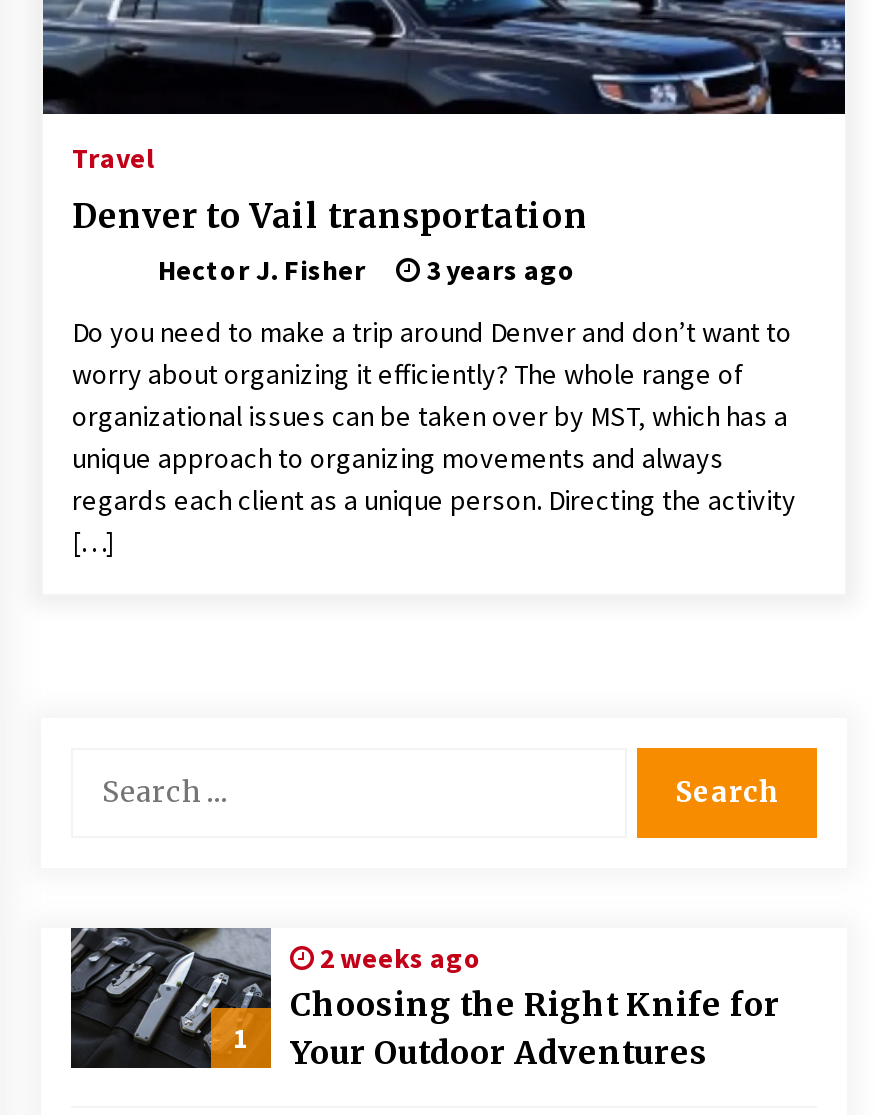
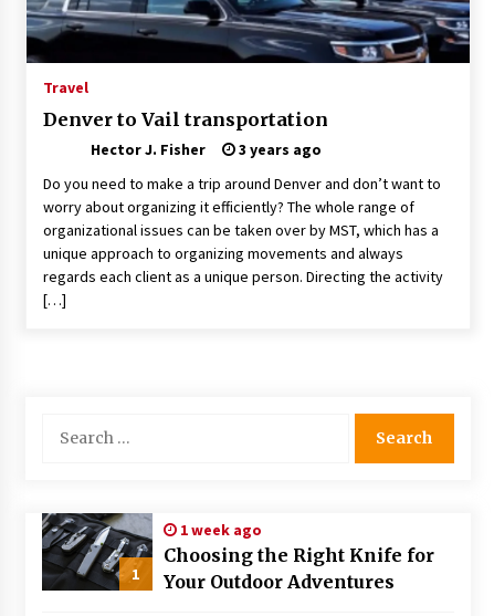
[314,940,482,976] 2 weeks ago -> [176,520,261,540] 1 week ago

